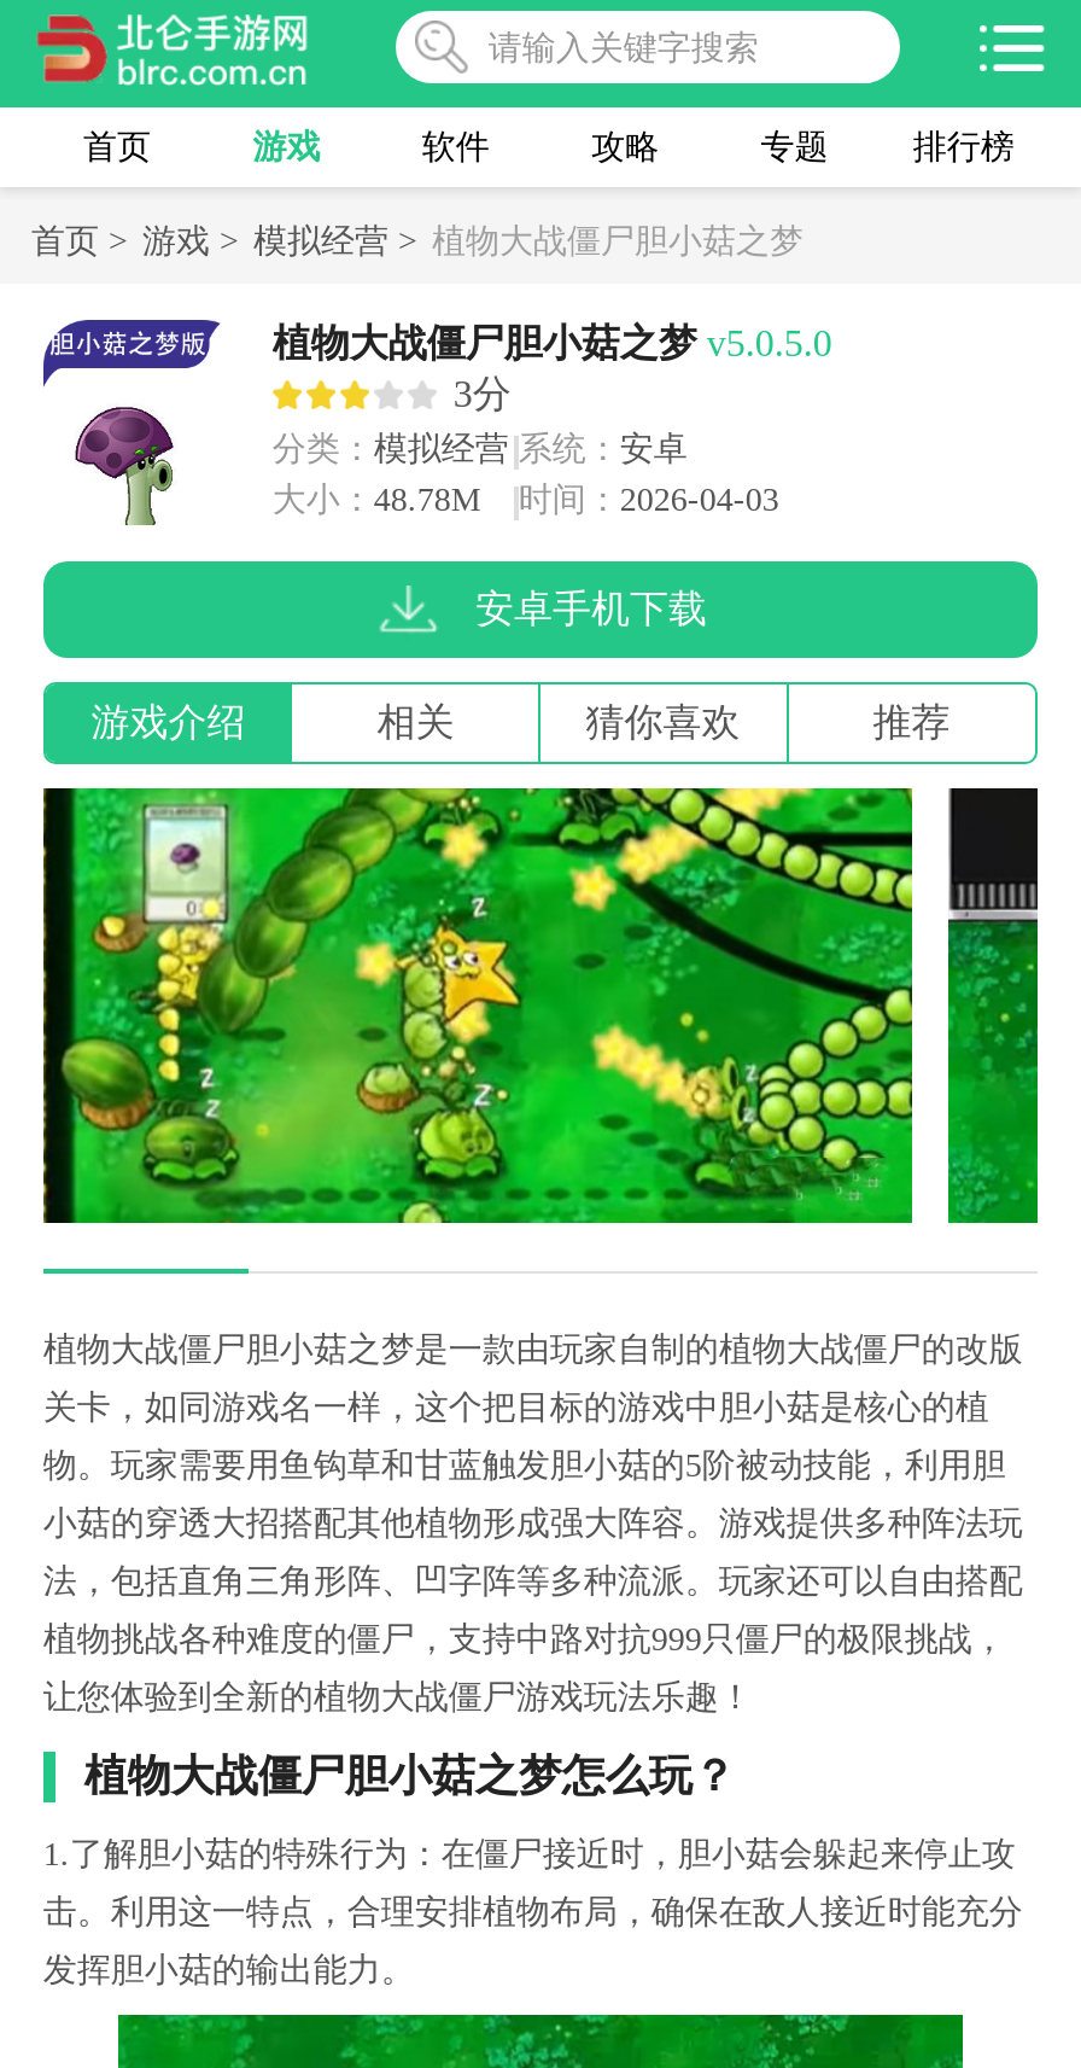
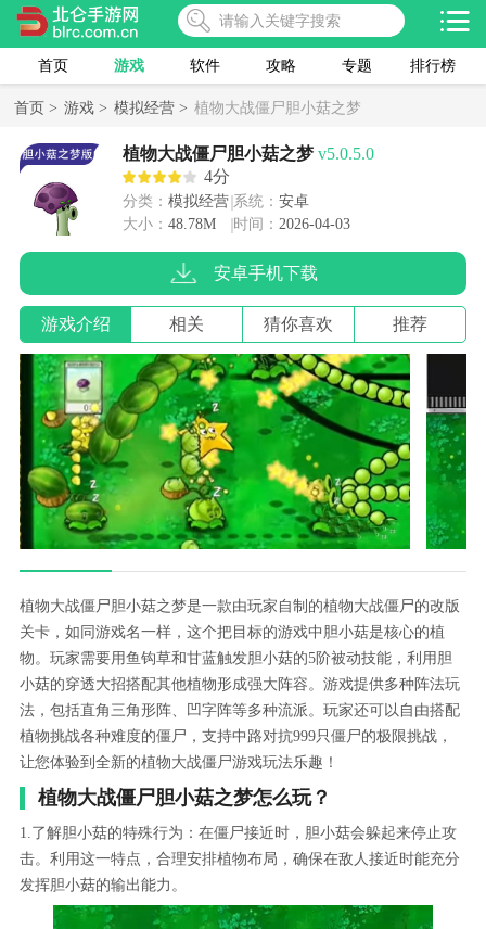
[453,373,511,414] 3分 -> [204,167,230,186] 4分

